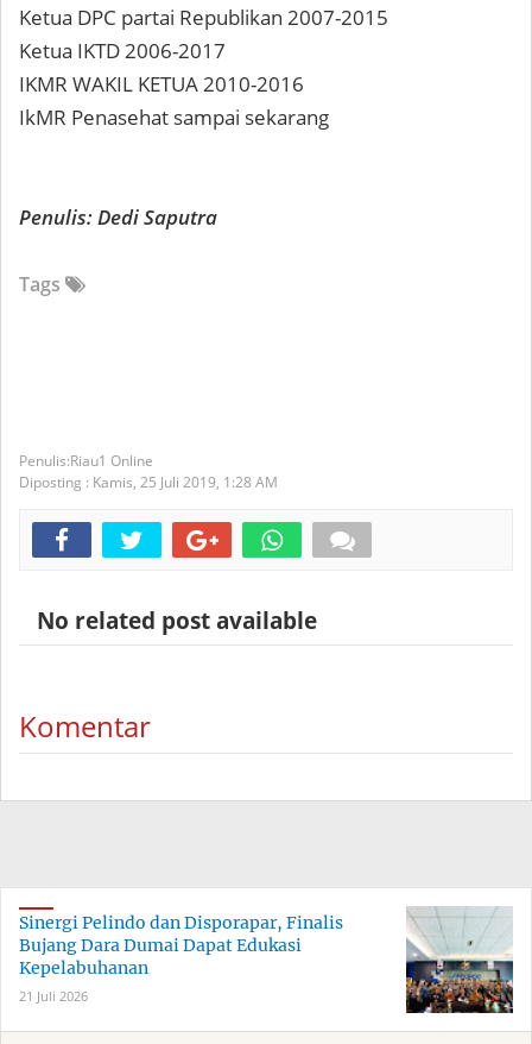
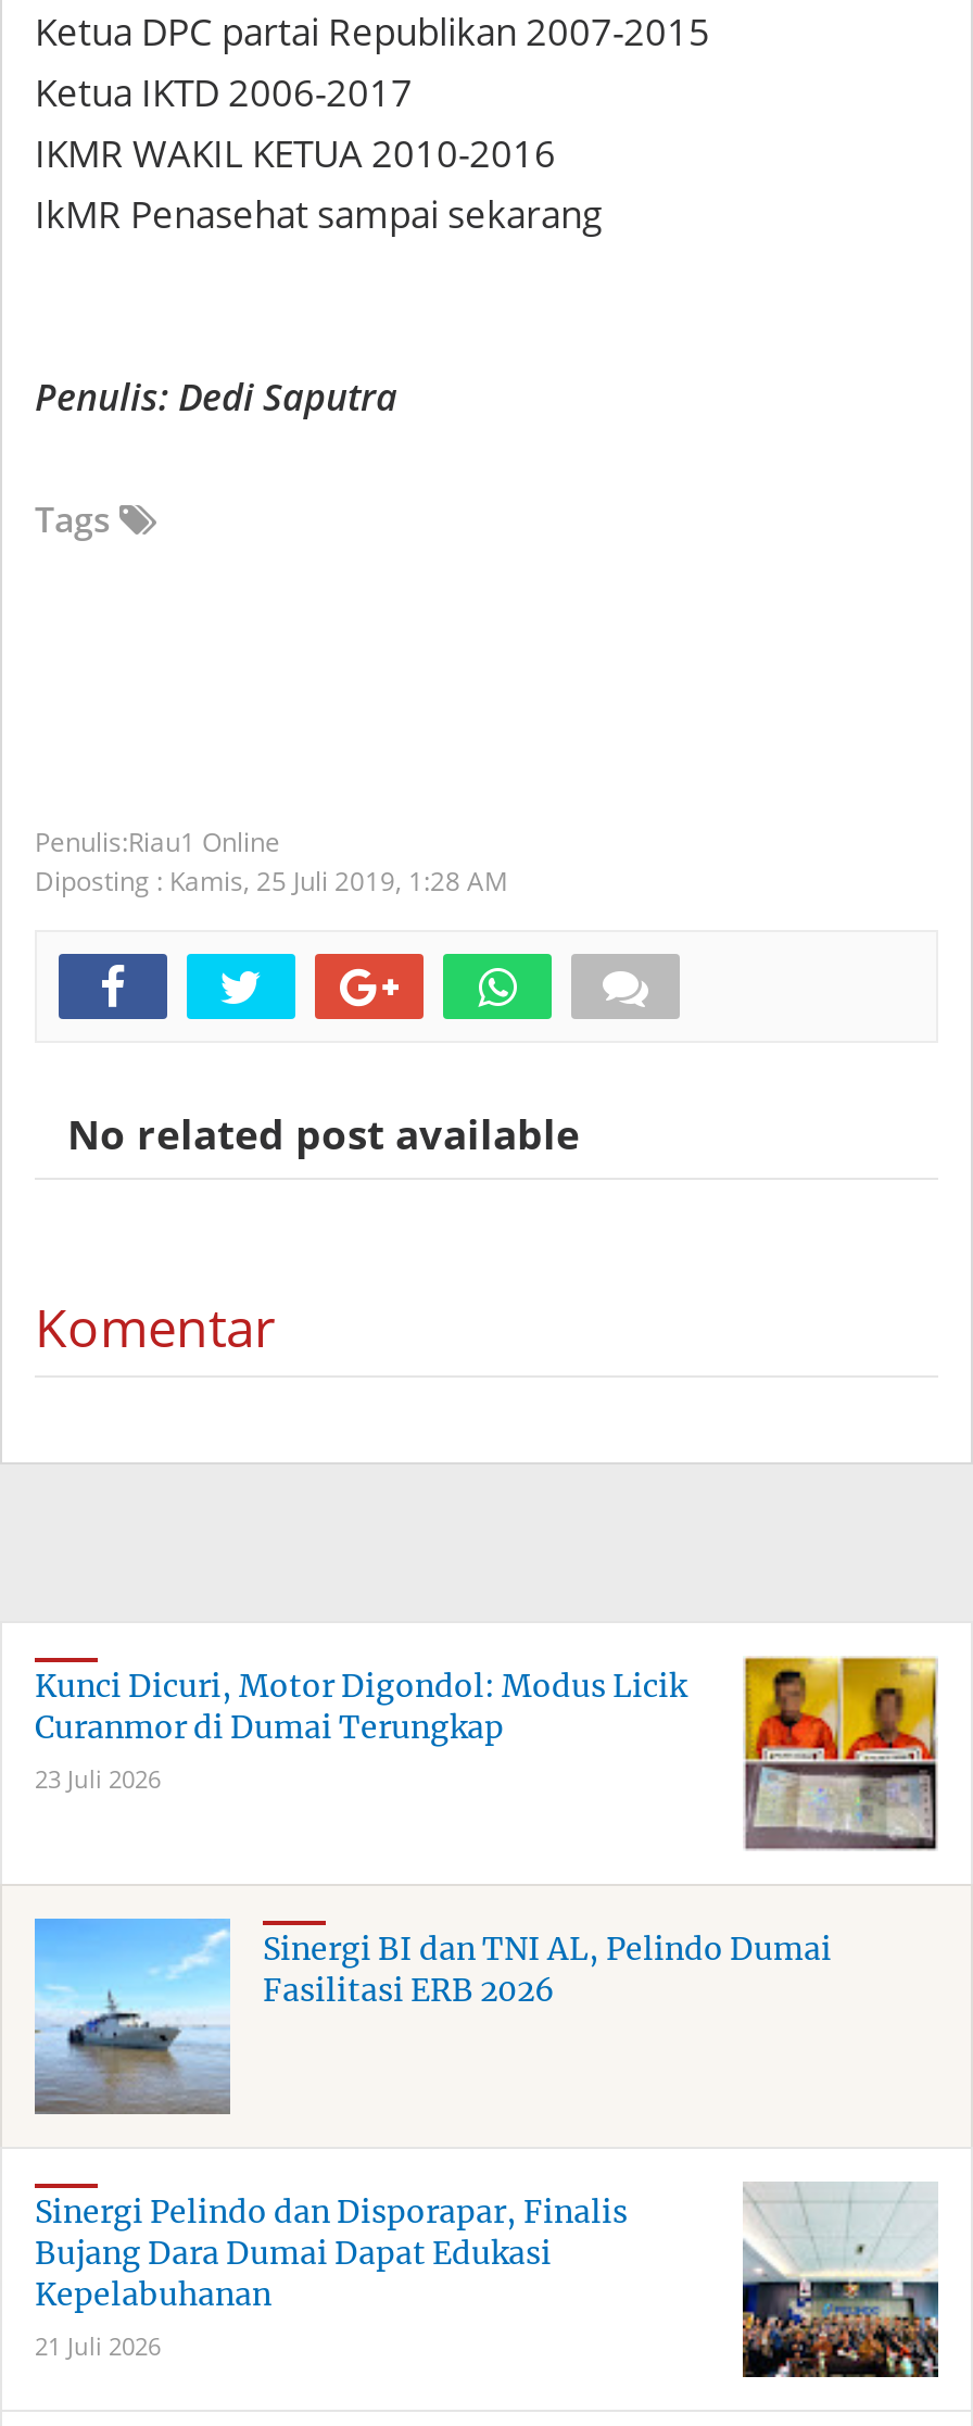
none -> [33,1916,832,2116] [image] | Sinergi BI dan TNI AL, Pelindo Dumai | Fasilitasi ERB 2026
none -> [35,1656,938,1851] [image] | Kunci Dicuri, Motor Digondol: Modus Licik | Curanmor di Dumai Terungkap | 23 Juli 2026

